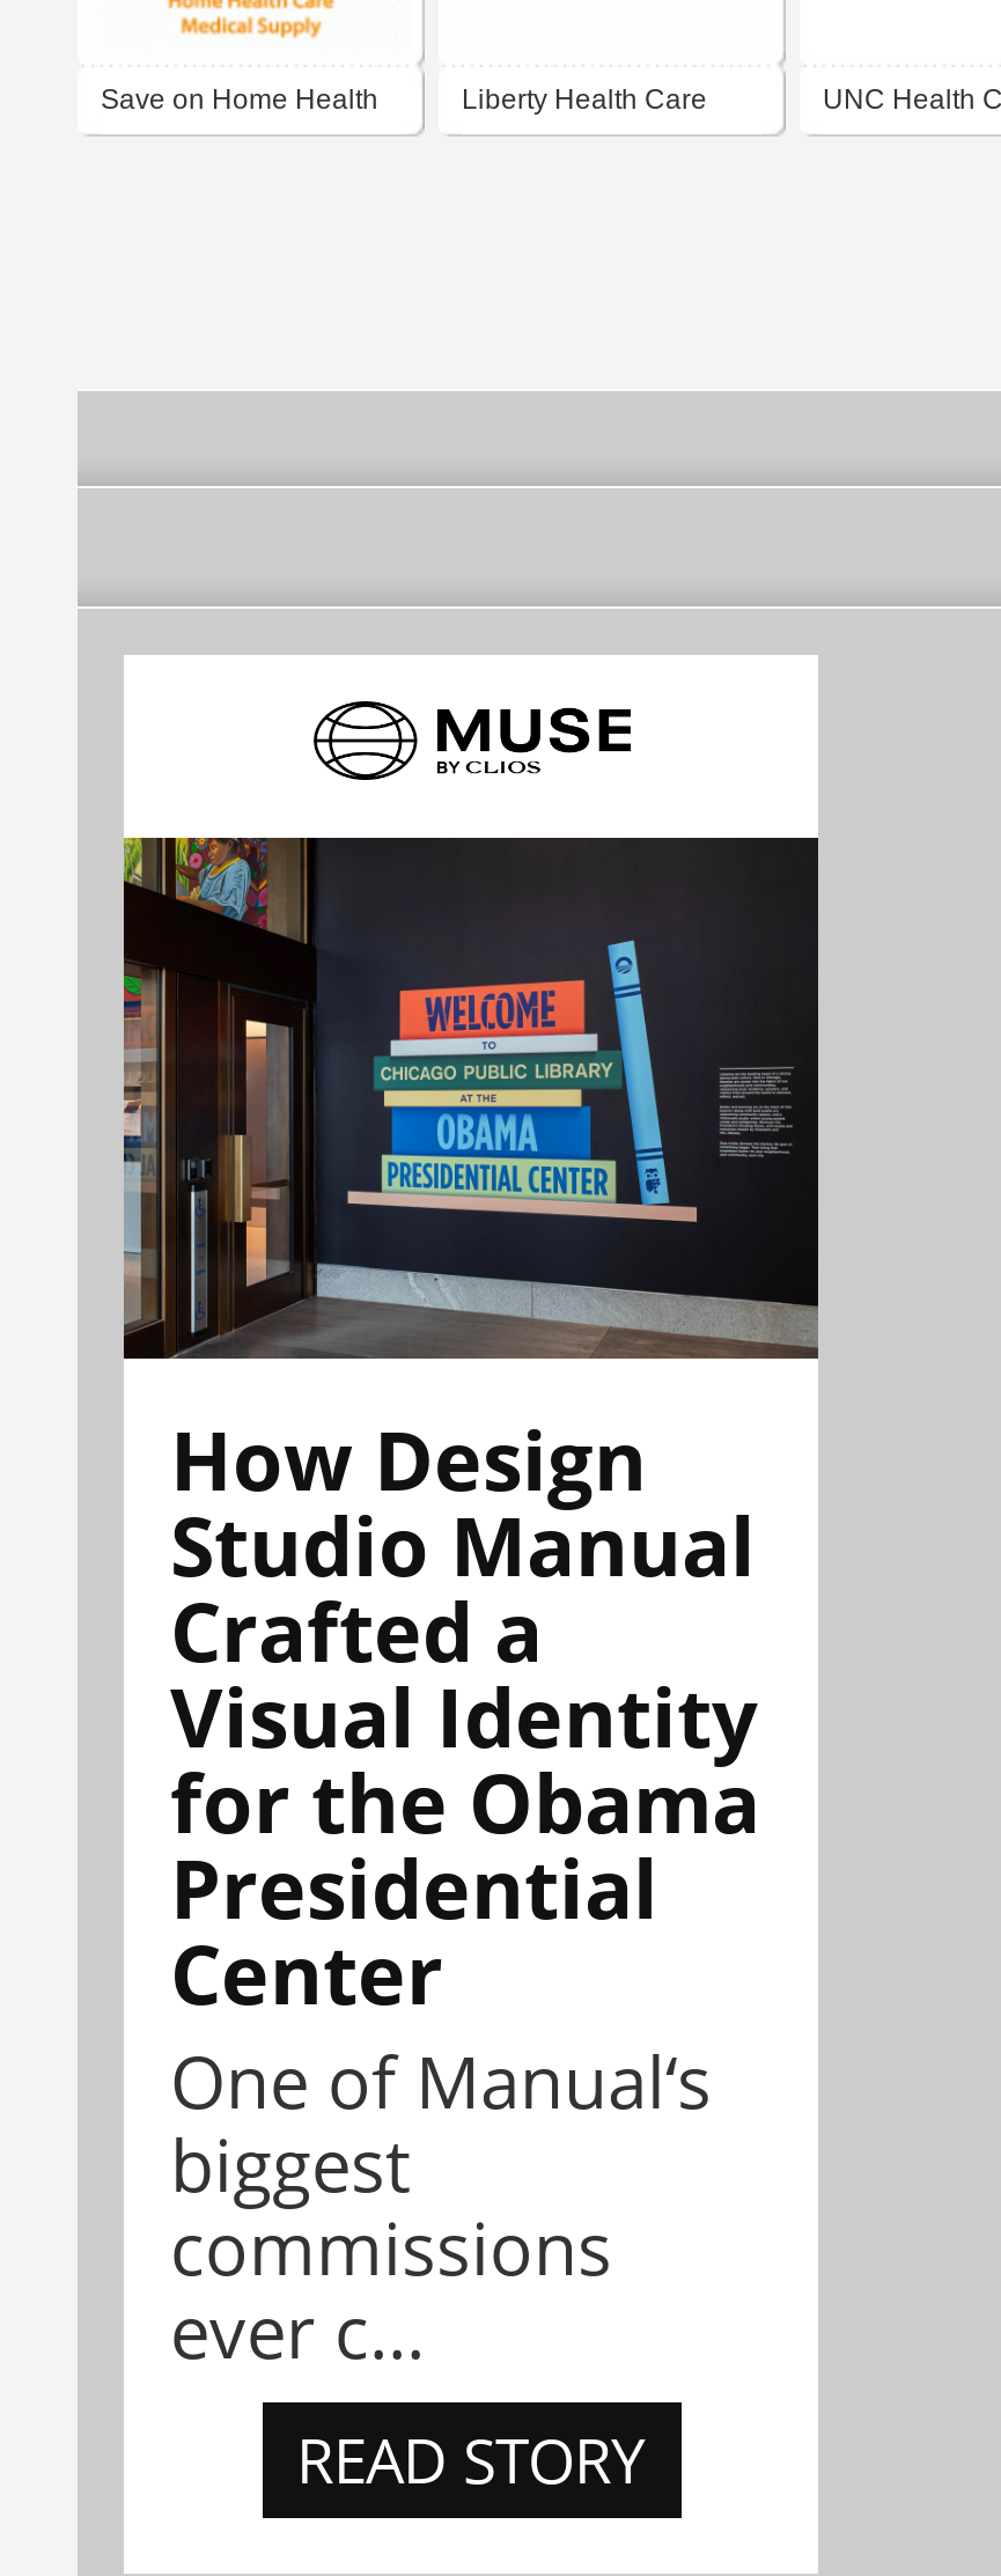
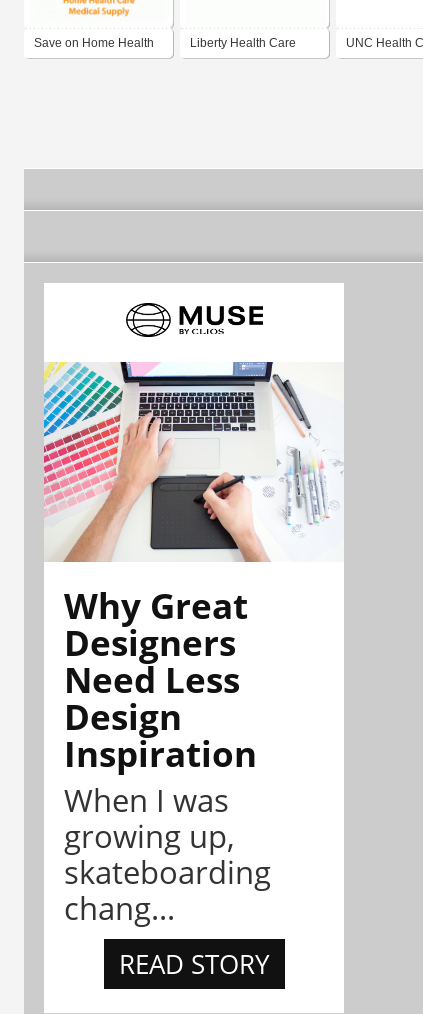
[122,838,820,2380] [image] | How Design | Studio Manual | Crafted a | Visual Identity | for the Obama | Presidential | Center | One of Manual‘s | biggest | commissions | ever c... -> [43,361,344,929] [image] | Why Great | Designers | Need Less | Design | Inspiration | When I was | growing up, | skateboarding | chang...

